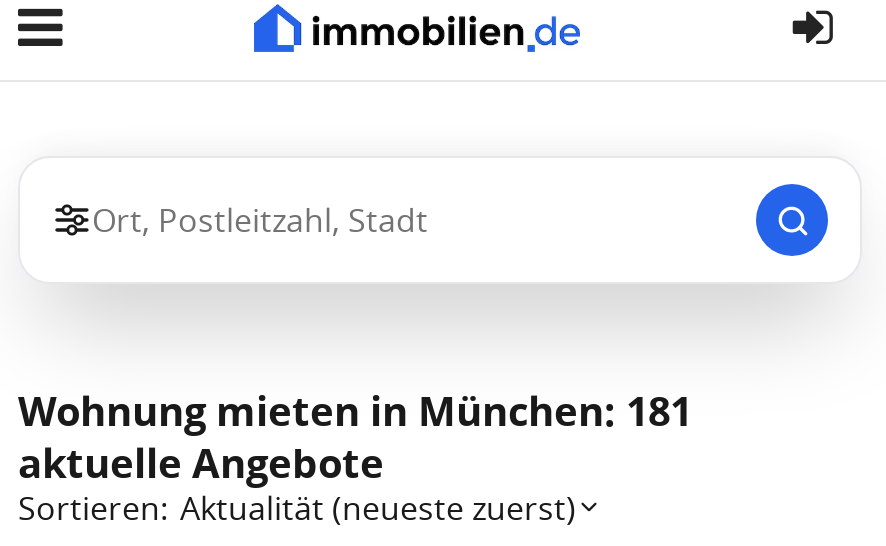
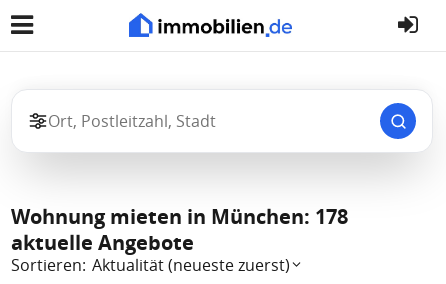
[18,383,692,437] Wohnung mieten in München: 181 -> [11,202,348,229] Wohnung mieten in München: 178

